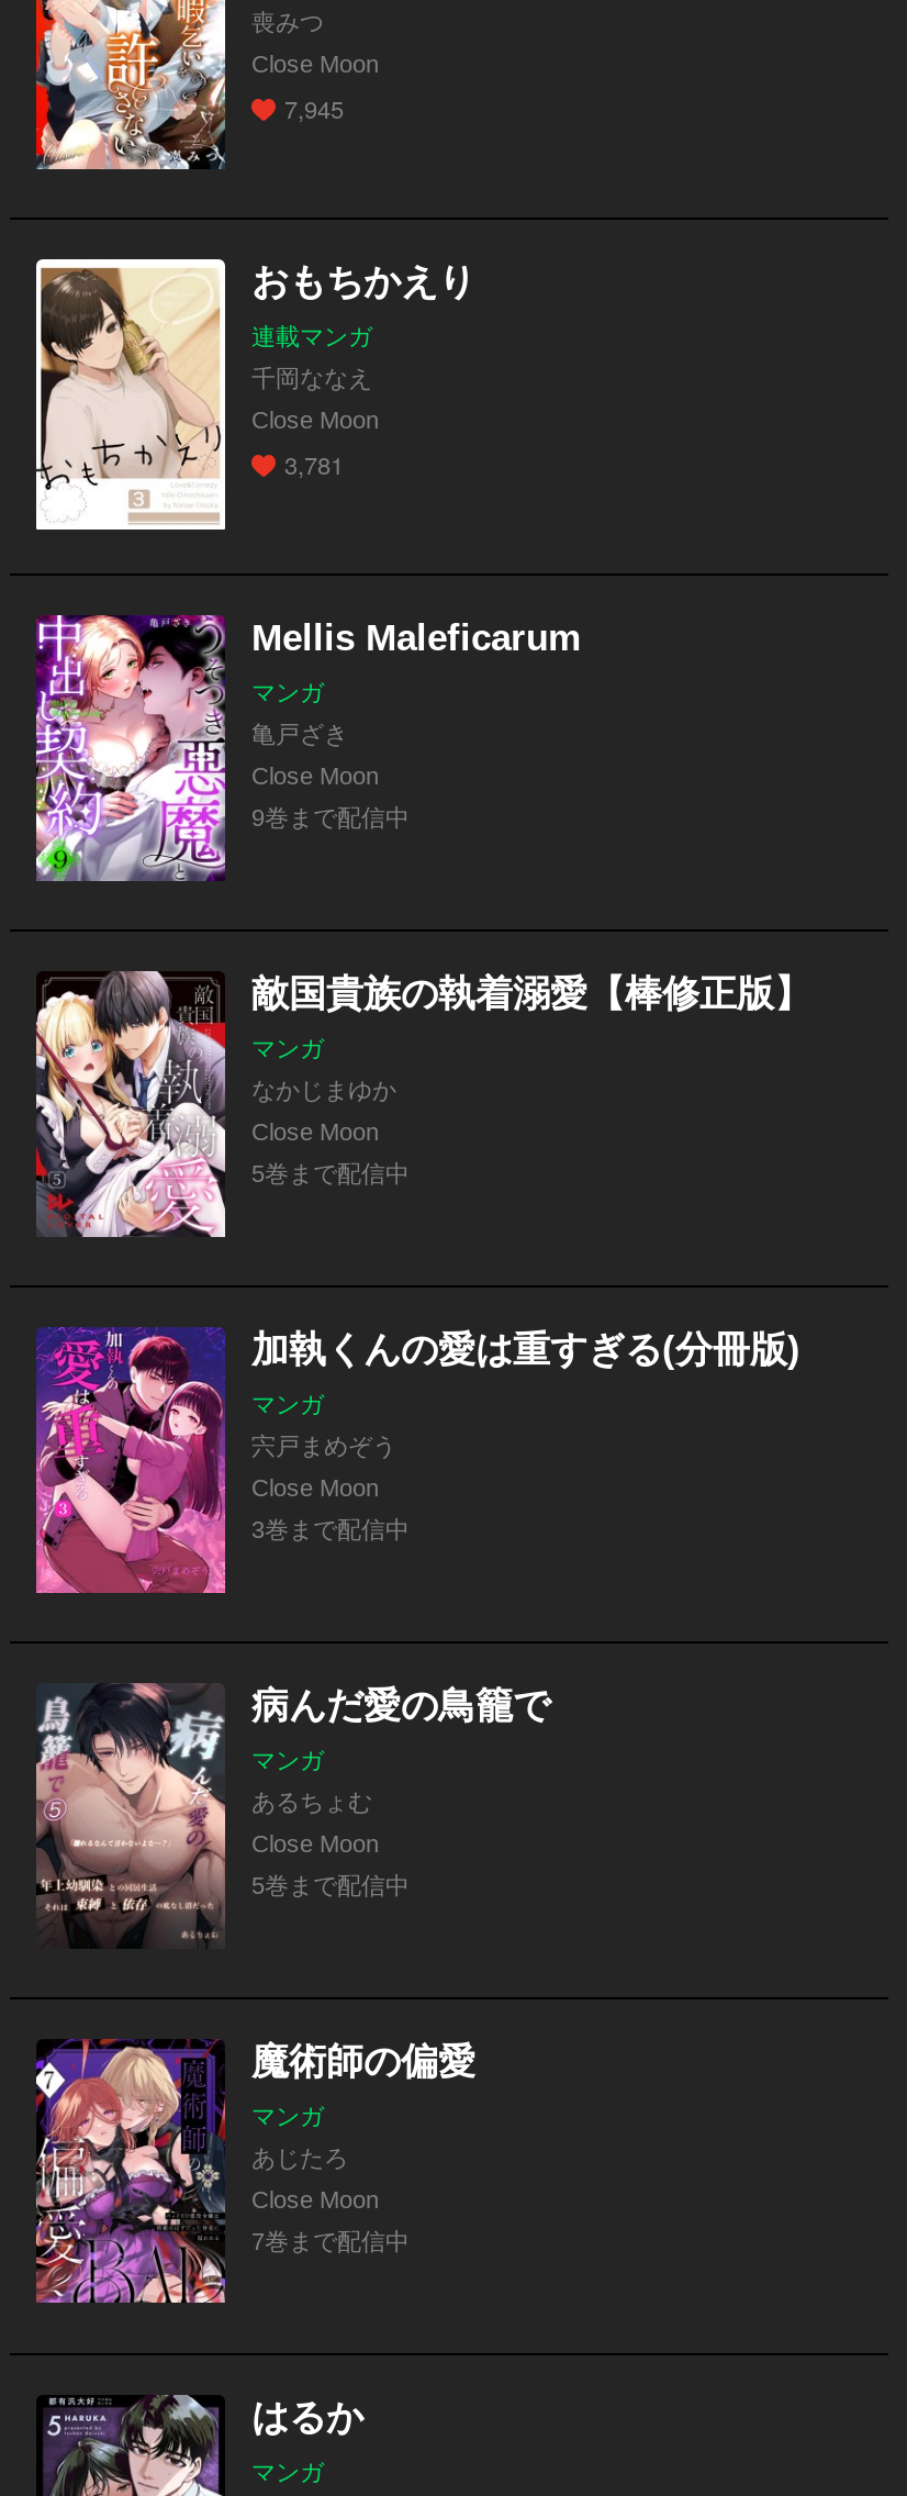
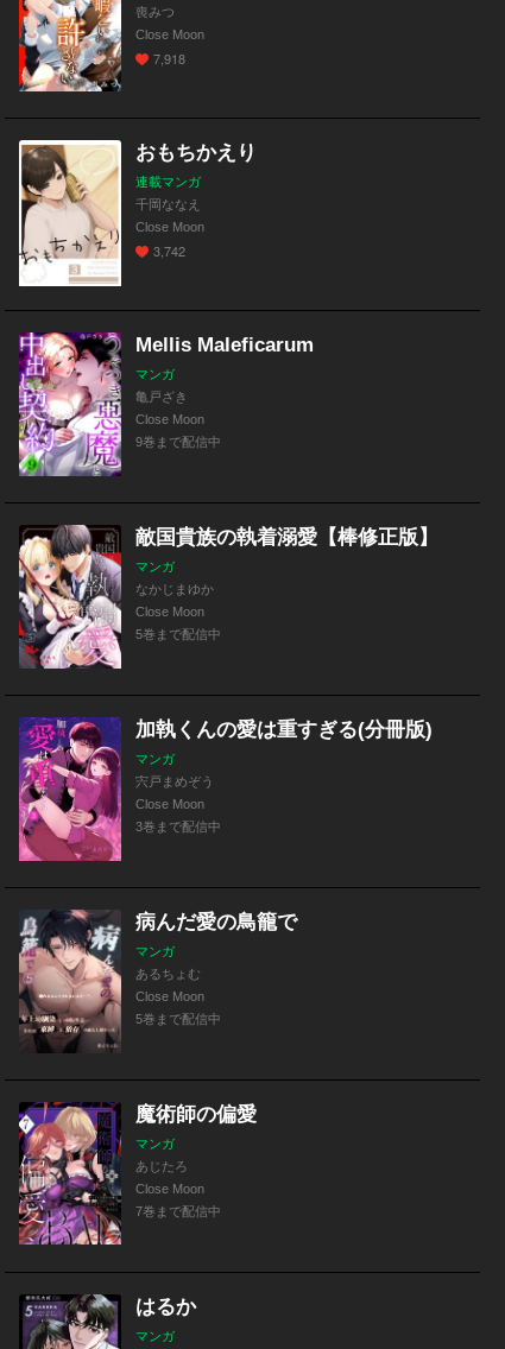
[284,90,344,125] 7,945 -> [153,49,185,68] 7,918
[284,446,344,481] 3,781 -> [153,241,185,260] 3,742

